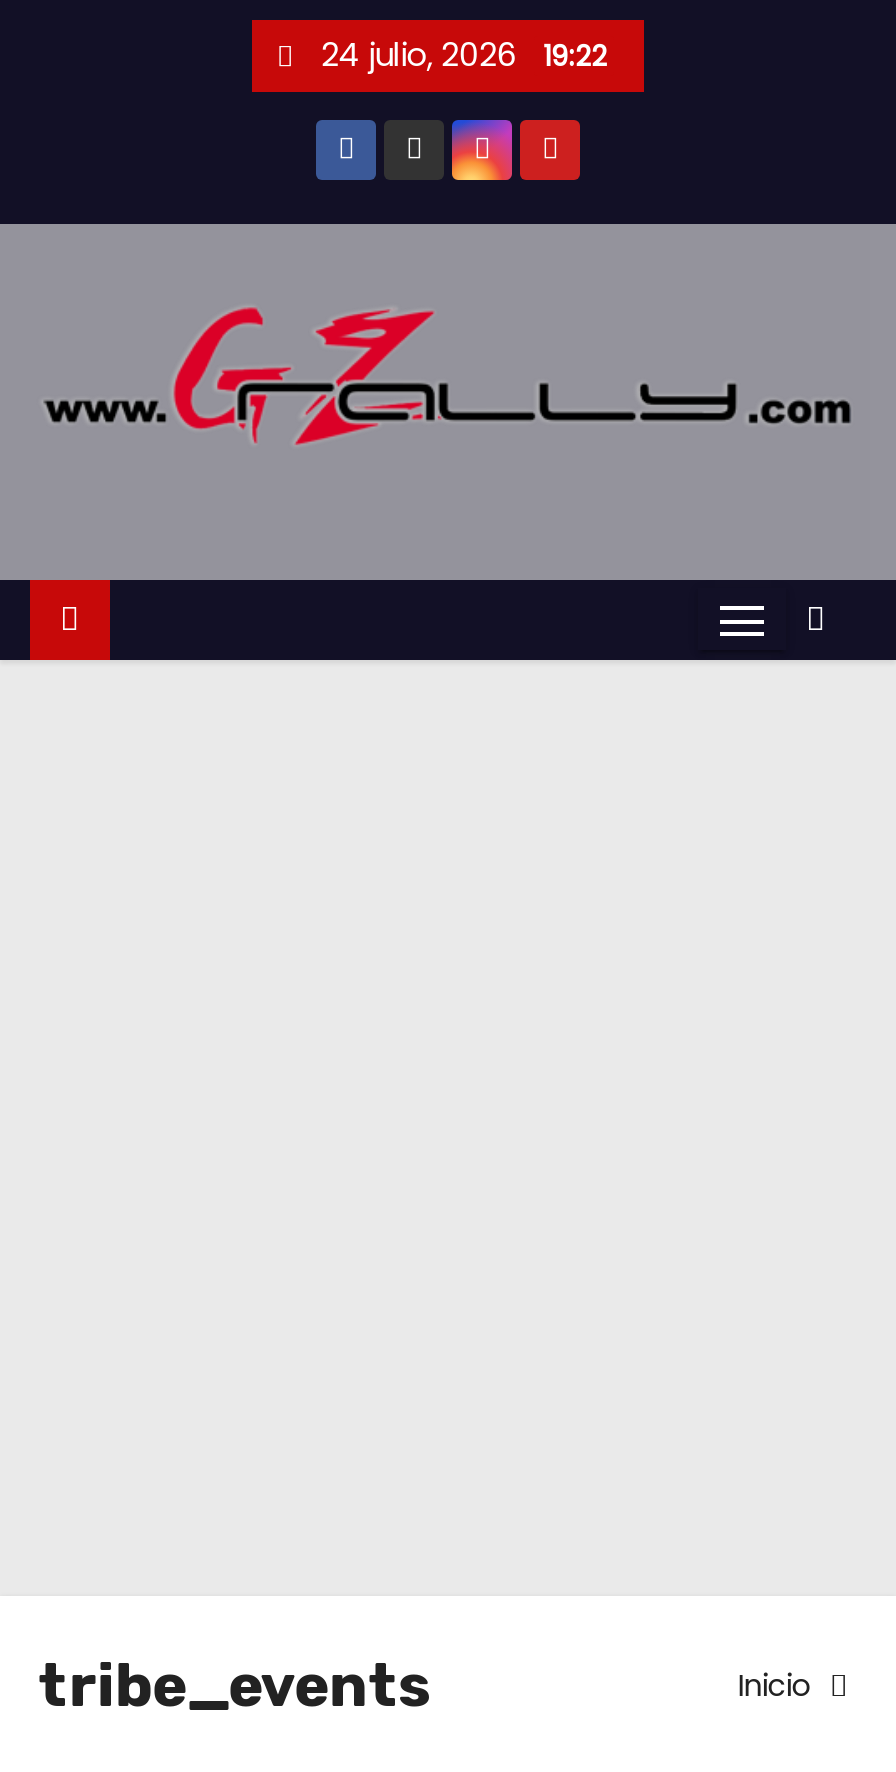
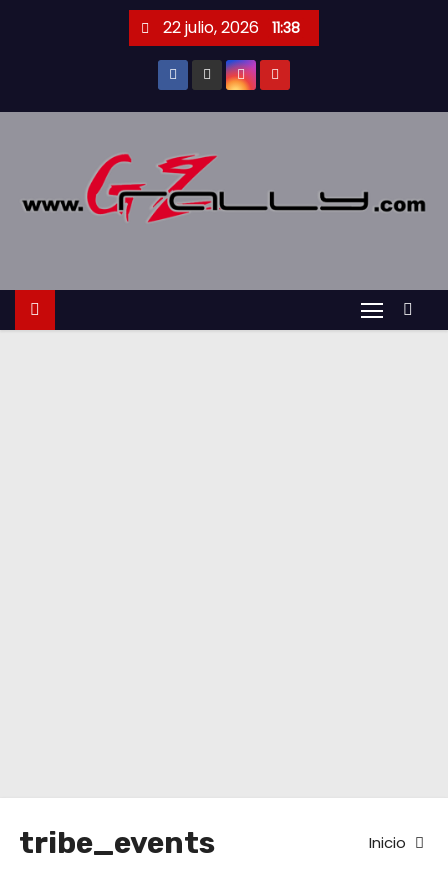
[313,32,607,78] 24 julio, 2026 19:22 -> [159,16,300,39] 22 julio, 2026 11:38

